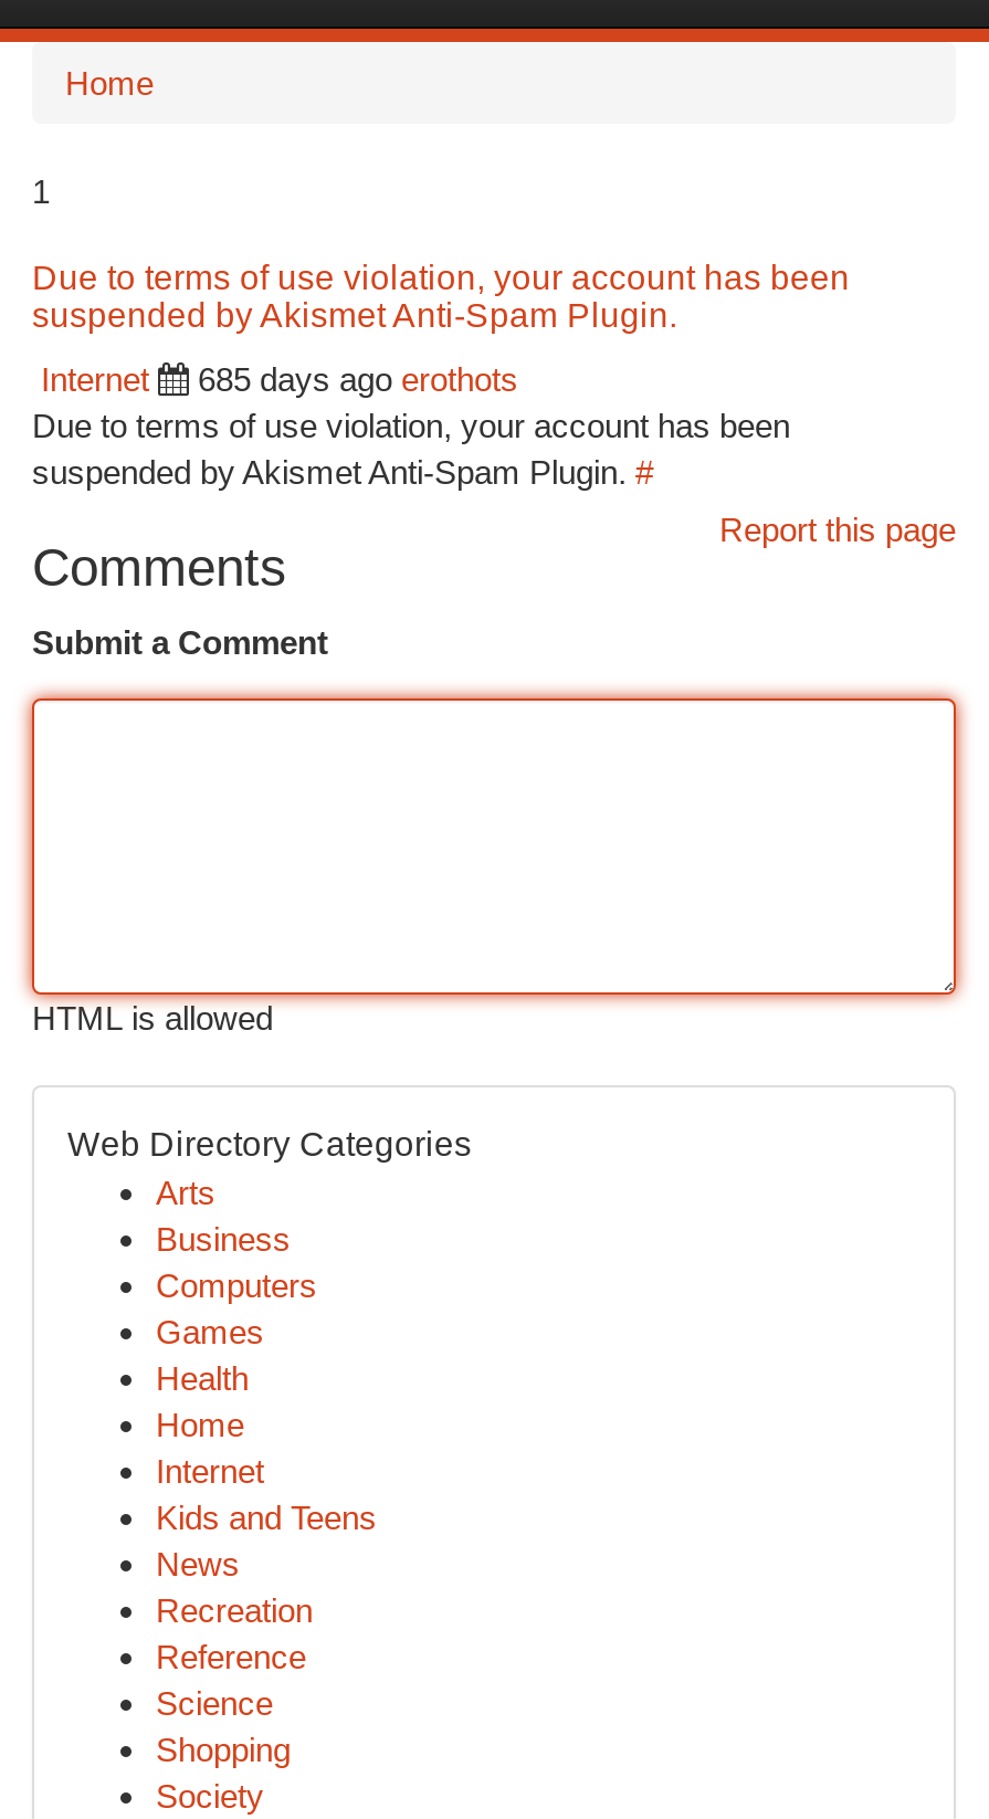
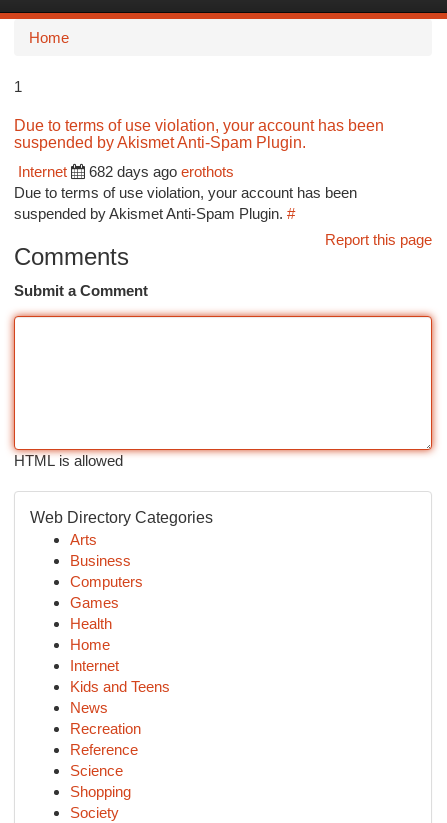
[198,360,518,398] 685 days ago erothots -> [89,163,234,180] 682 days ago erothots

